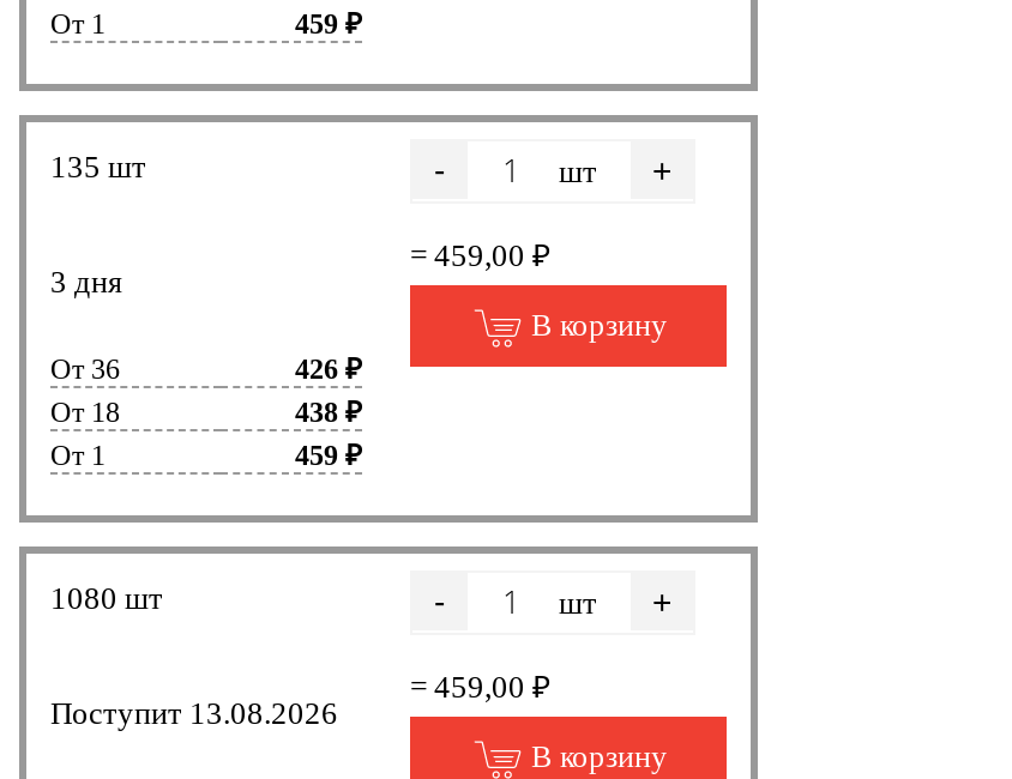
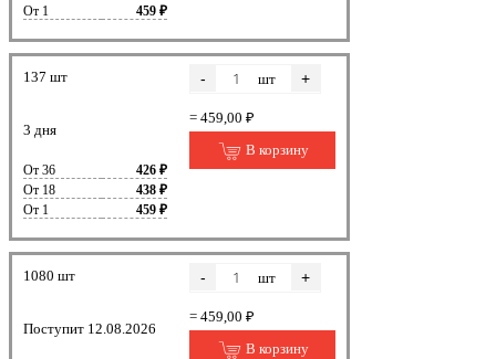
[50,147,146,183] 135 шт -> [23,68,68,85] 137 шт
[50,694,338,730] Поступит 13.08.2026 -> [23,320,156,336] Поступит 12.08.2026

